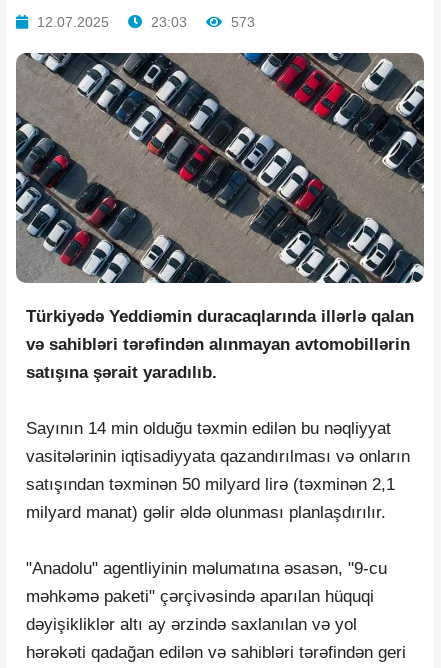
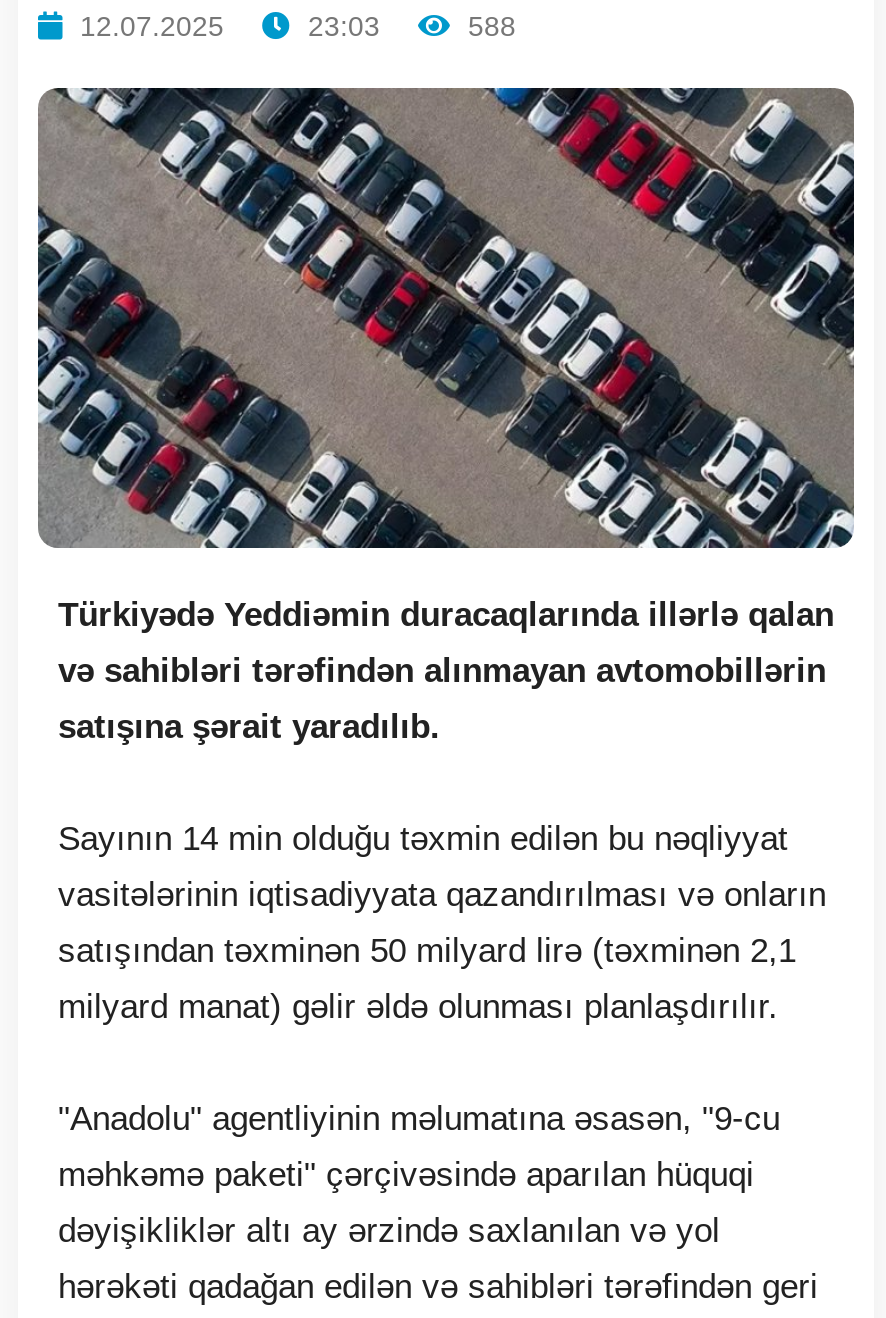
[227,14,255,30] 573 -> [460,10,516,42] 588

